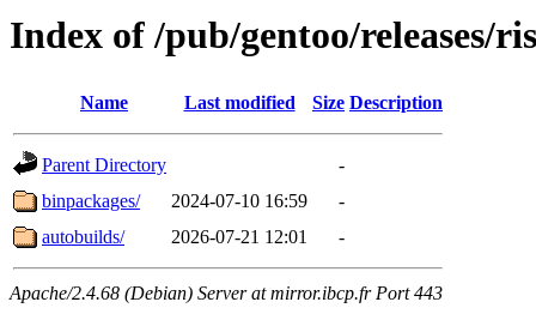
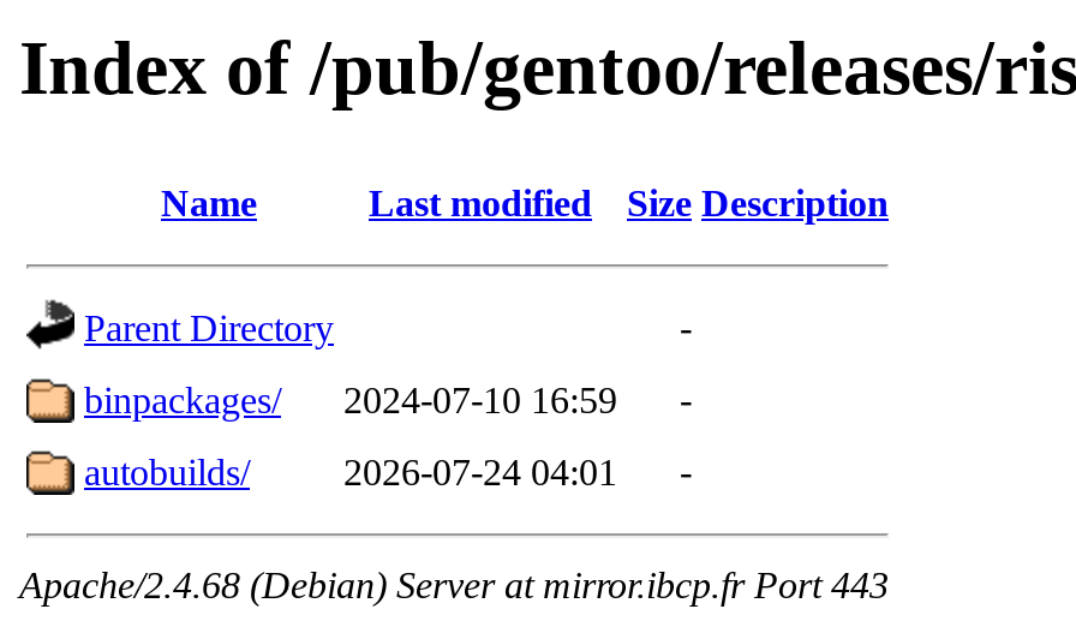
[171,226,307,247] 2026-07-21 12:01 -> [343,451,617,492] 2026-07-24 04:01

